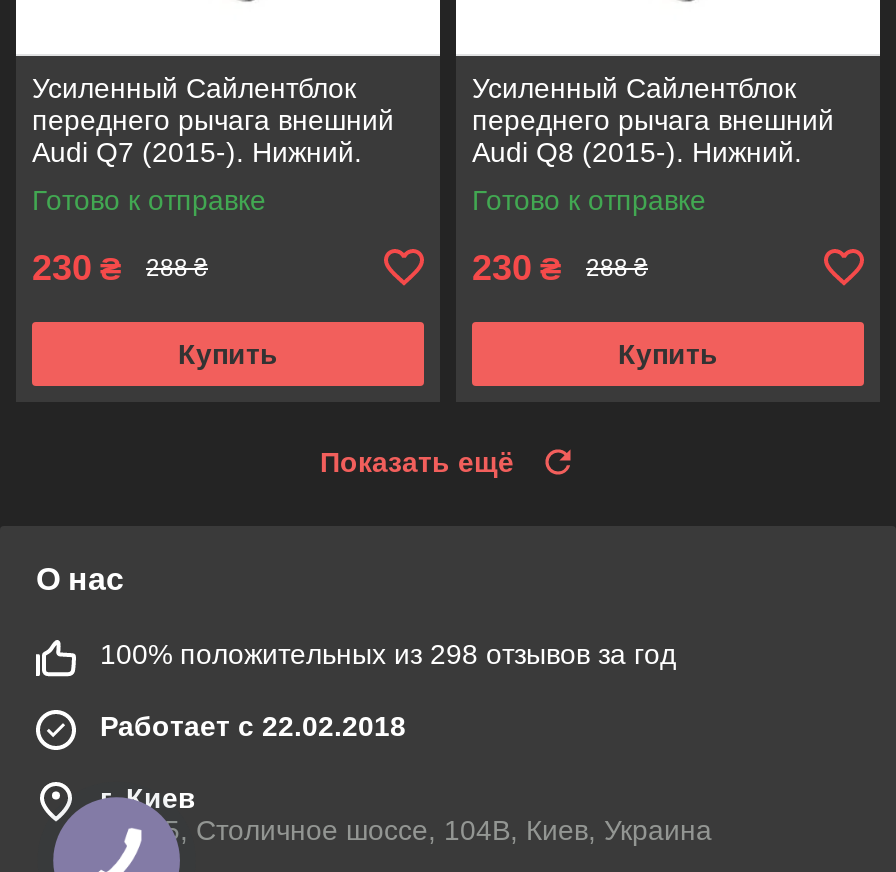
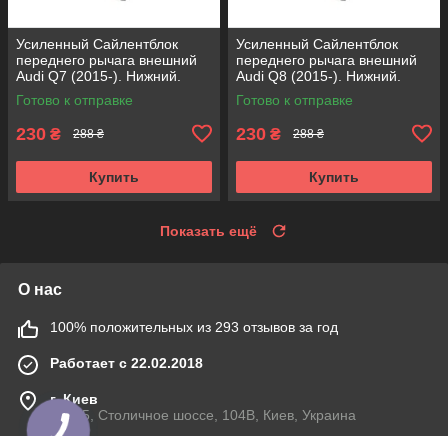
[100,638,676,670] 100% положительных из 298 отзывов за год -> [50,319,338,335] 100% положительных из 293 отзывов за год

